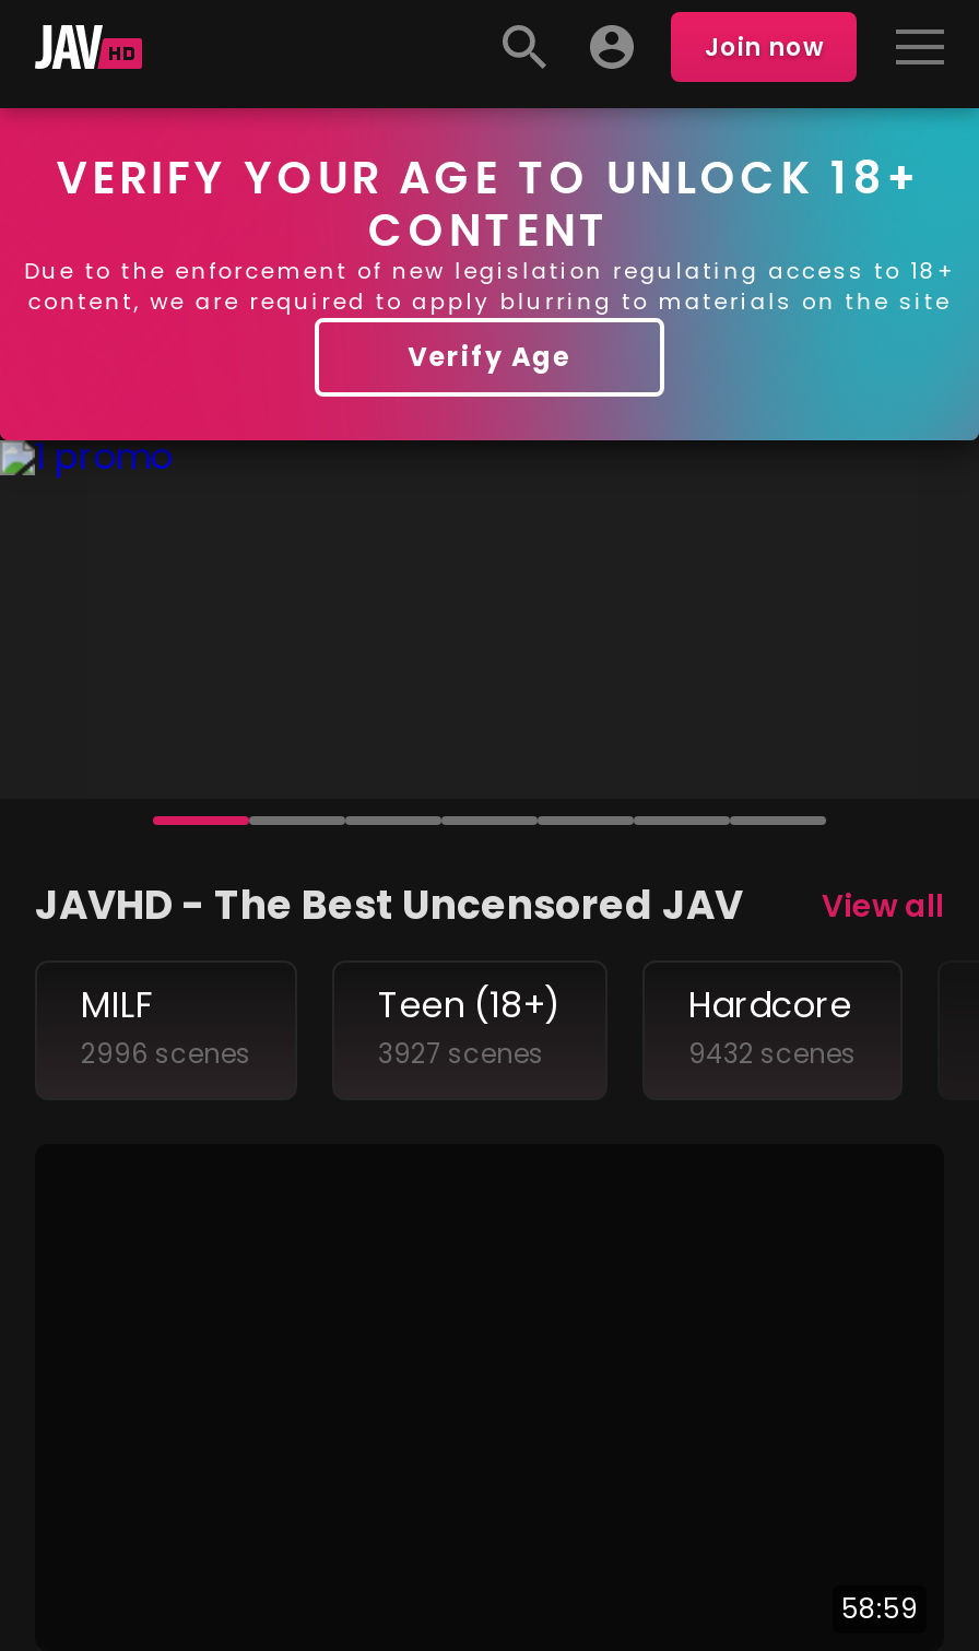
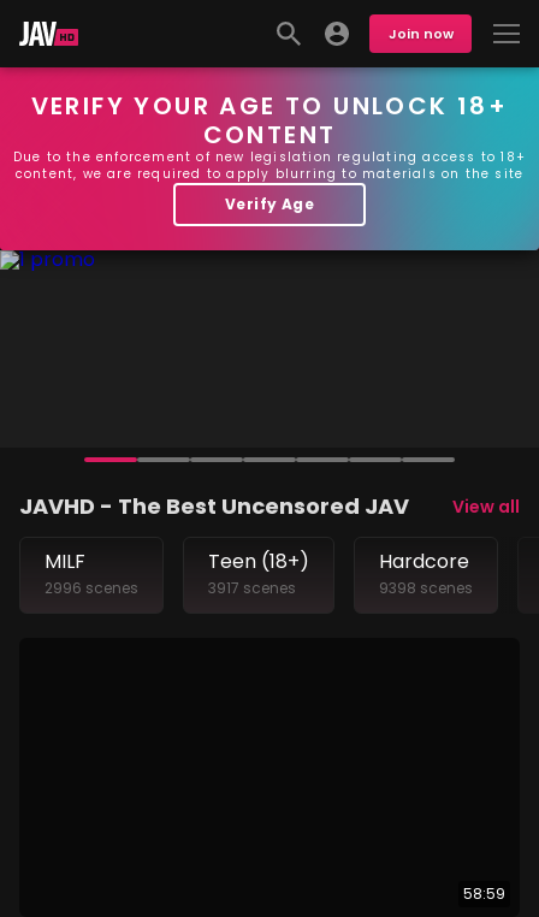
[378,1035,544,1073] 3927 scenes -> [208,578,296,598] 3917 scenes
[688,1035,857,1073] 9432 scenes -> [379,578,473,598] 9398 scenes

